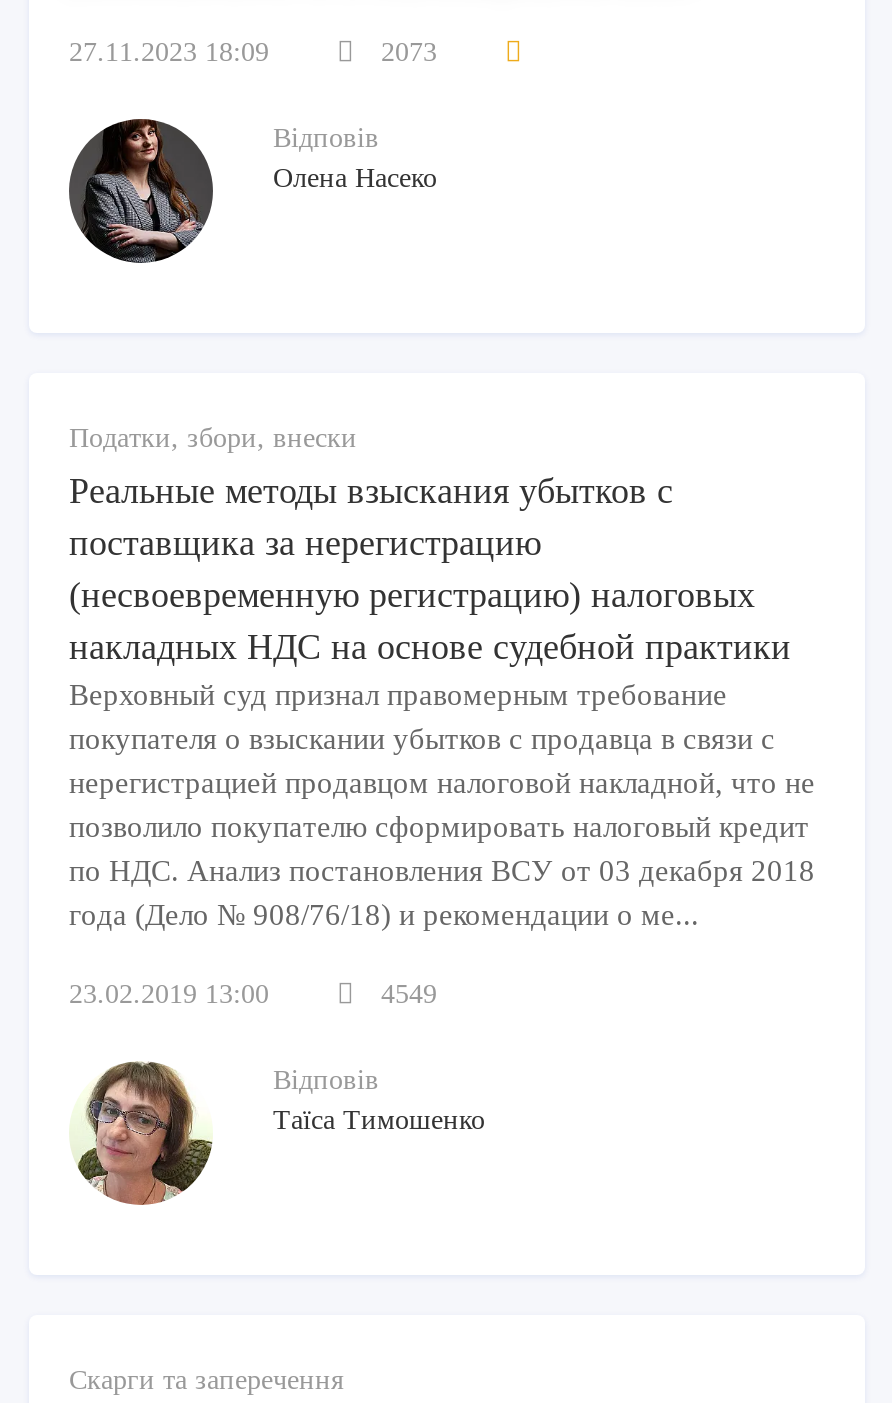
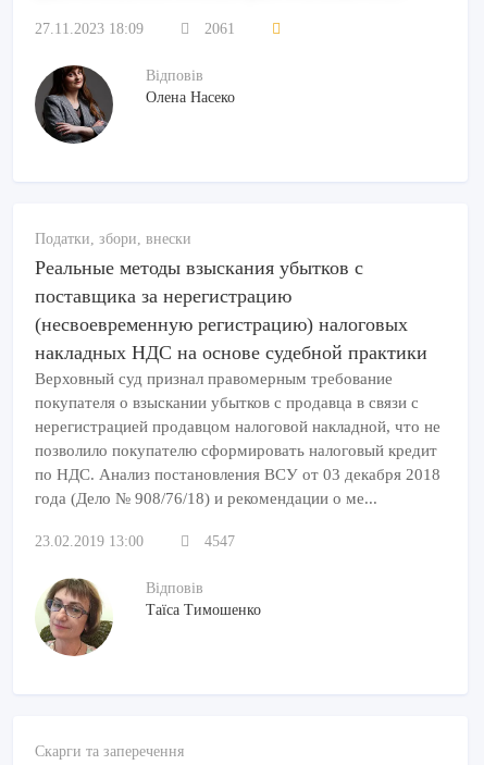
[373,37,445,67] 2073 -> [200,21,239,37] 2061
[373,979,437,1009] 4549 -> [200,533,235,549] 4547

